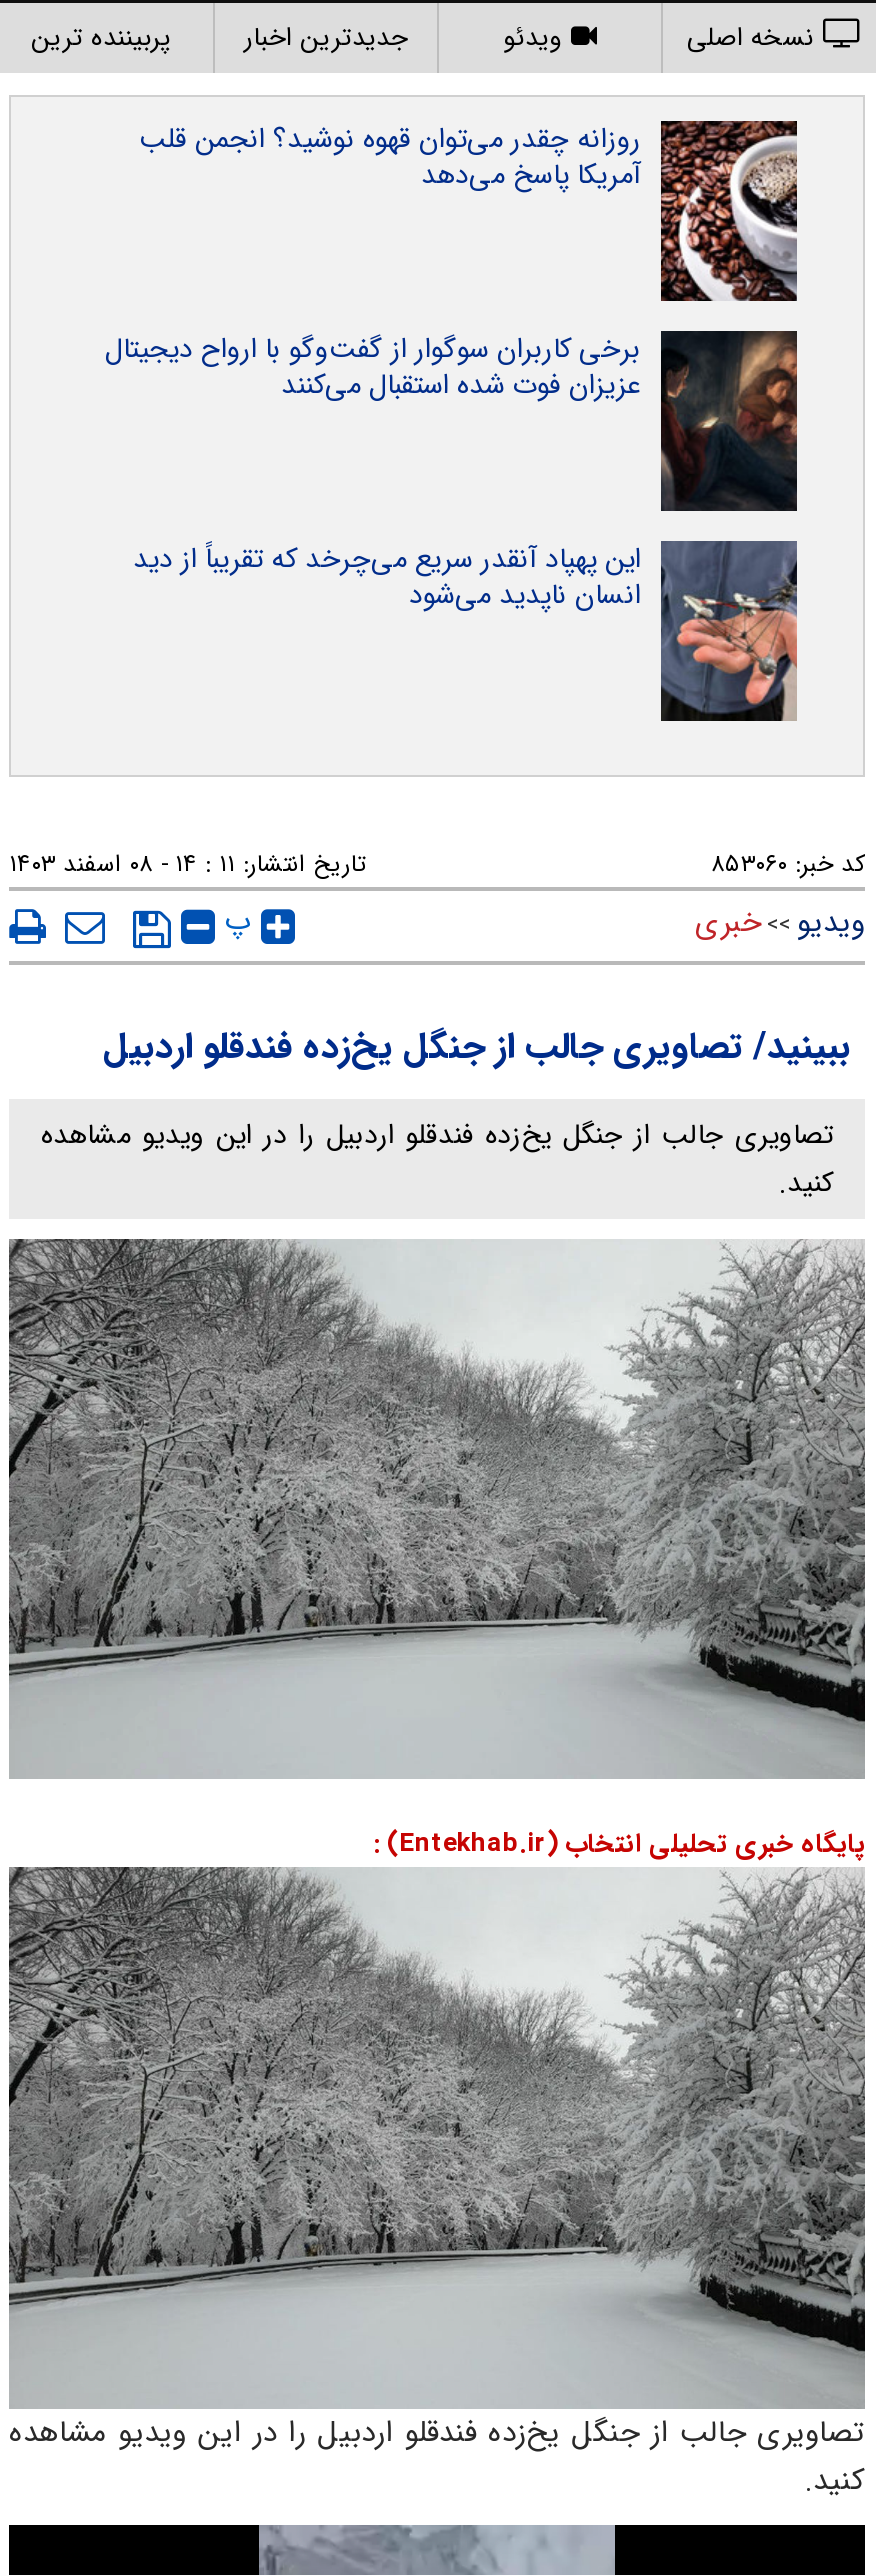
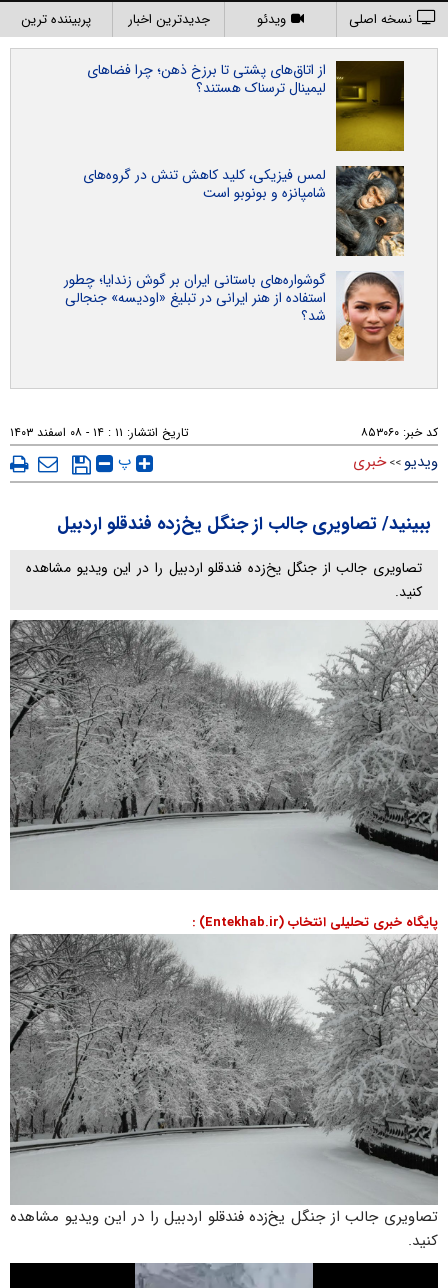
[139,117,799,303] [image] | روزانه چقدر می‌توان قهوه نوشید؟ انجمن قلب | آمریکا پاسخ می‌دهد -> [87,59,405,152] [image] | از اتاق‌های پشتی تا برزخ ذهن؛ چرا فضاهای | لیمینال ترسناک هستند؟
[105,327,799,513] [image] | برخی کاربران سوگوار از گفت‌وگو با ارواح دیجیتال | عزیزان فوت شده استقبال می‌کنند -> [83,164,405,257] [image] | لمس فیزیکی، کلید کاهش تنش در گروه‌های | شامپانزه و بونوبو است
[133,537,799,723] [image] | این پهپاد آنقدر سریع می‌چرخد که تقریباً از دید | انسان ناپدید می‌شود -> [64,269,404,362] [image] | گوشواره‌های باستانی ایران بر گوش زندایا؛ چطور | استفاده از هنر ایرانی در تبلیغ «اودیسه» جنجالی | شد؟

